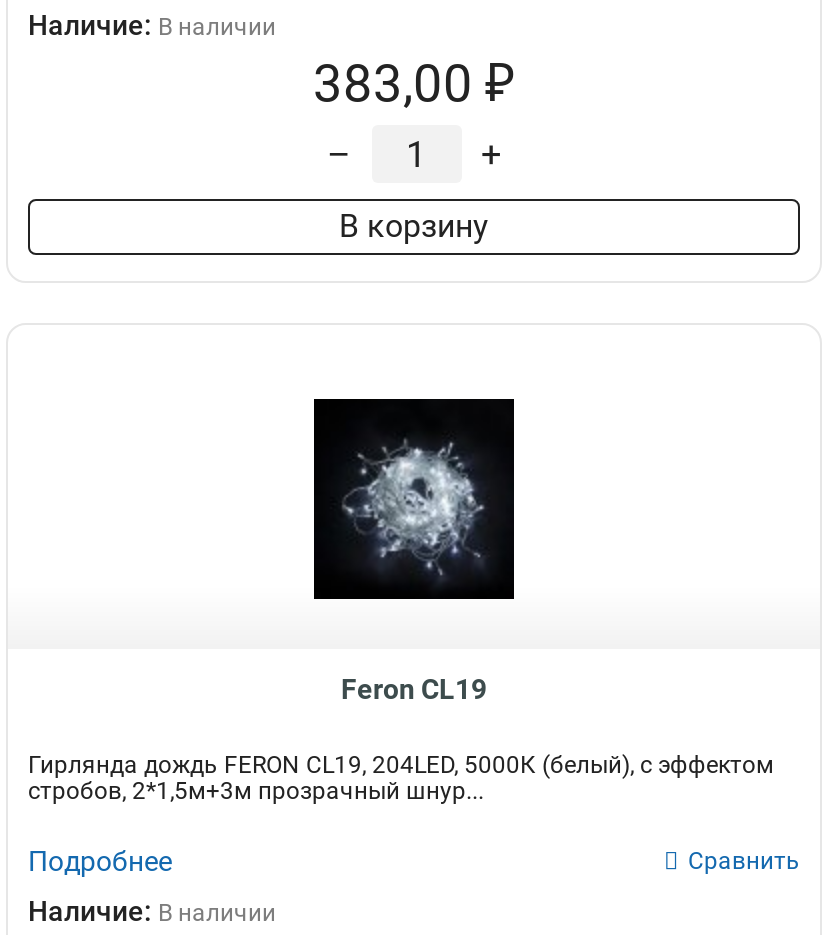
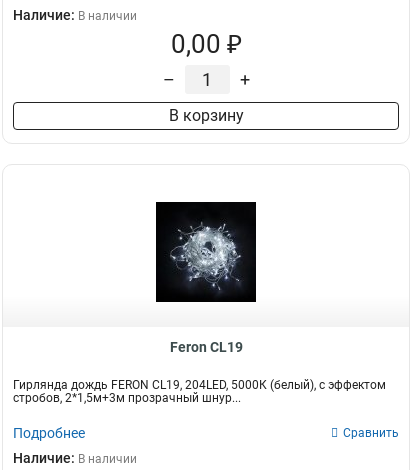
[313,53,515,113] 383,00 ₽ -> [170,29,241,59] 0,00 ₽

